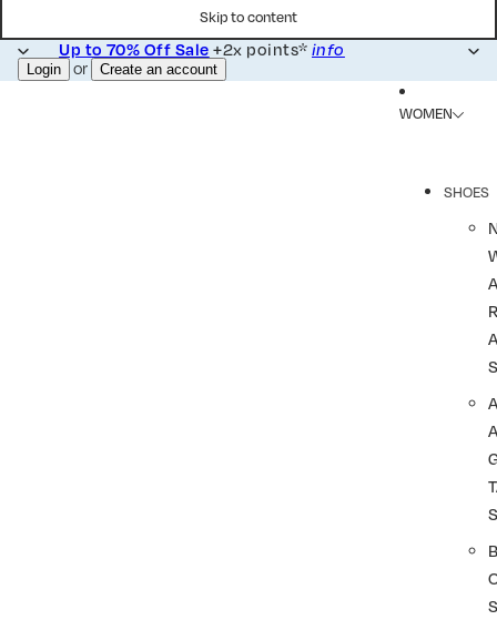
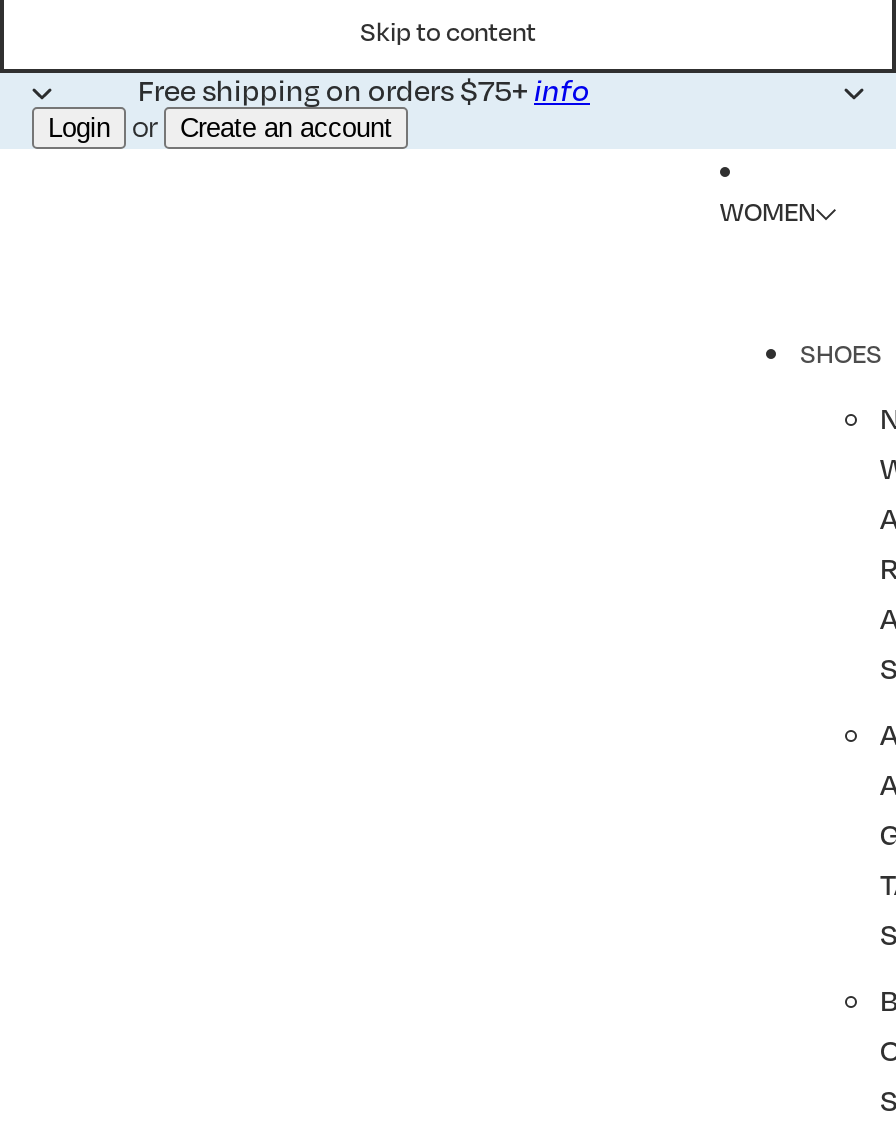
[59,39,345,59] Up to 70% Off Sale+2x points*info -> [138,69,590,109] Free shipping on orders $75+info

